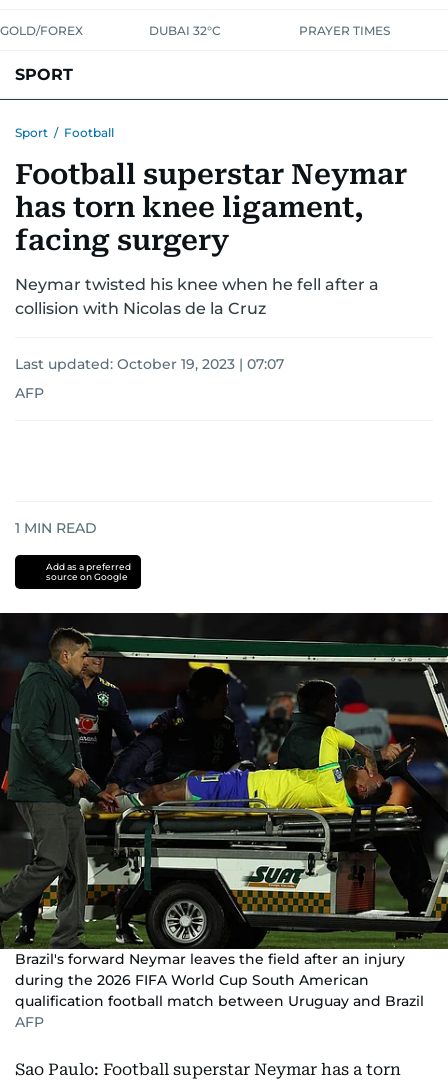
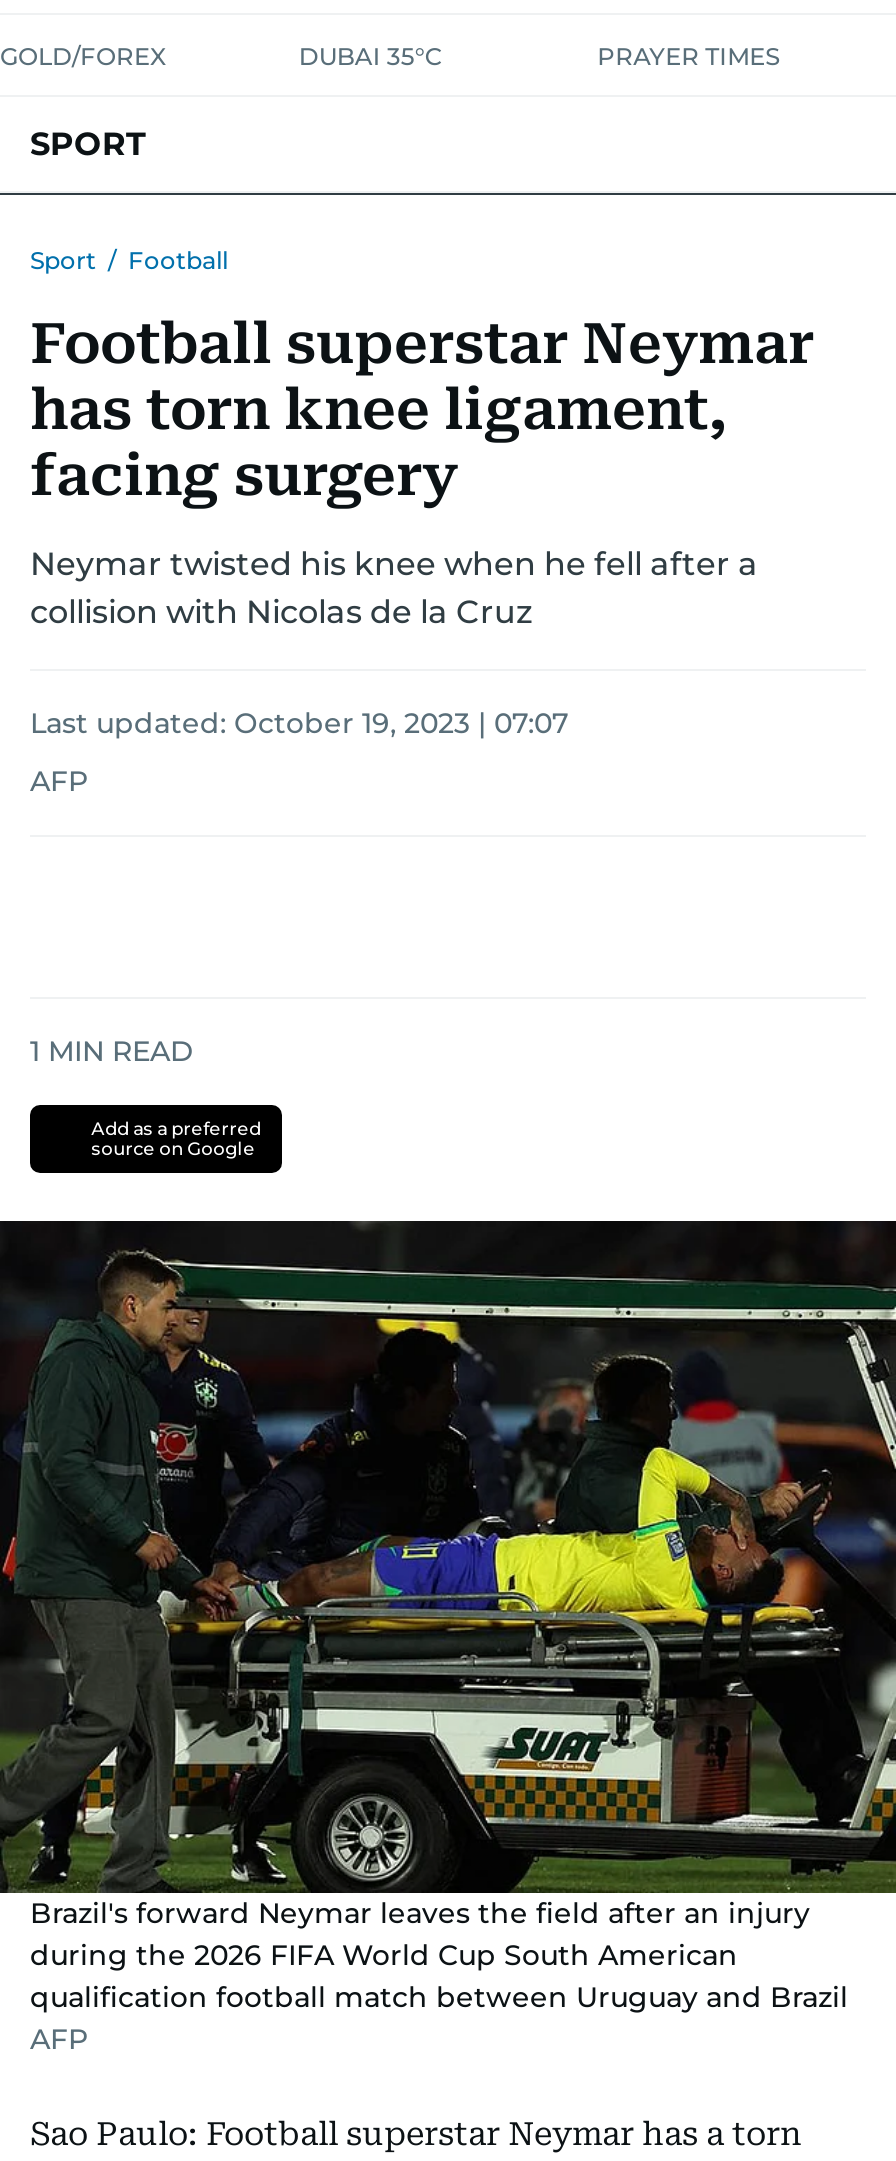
[149,23,221,38] DUBAI 32°C -> [299,41,443,71] DUBAI 35°C

